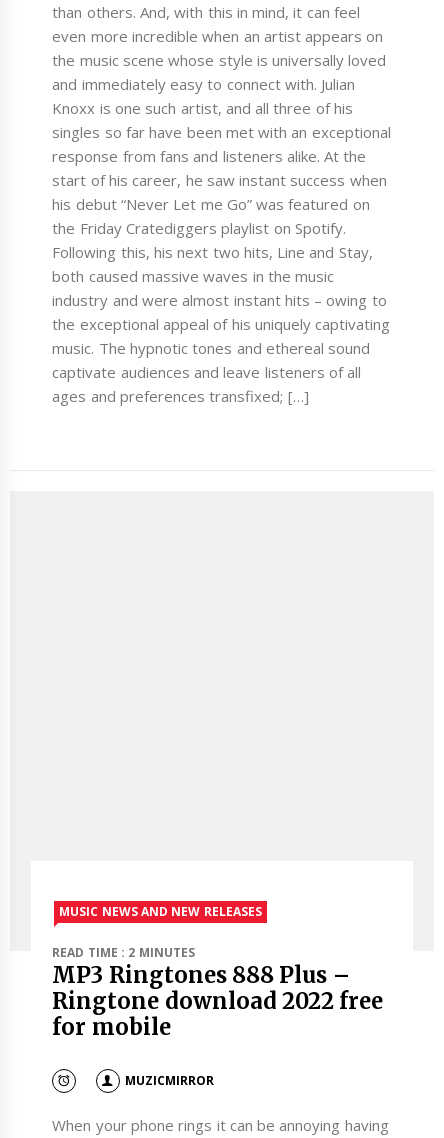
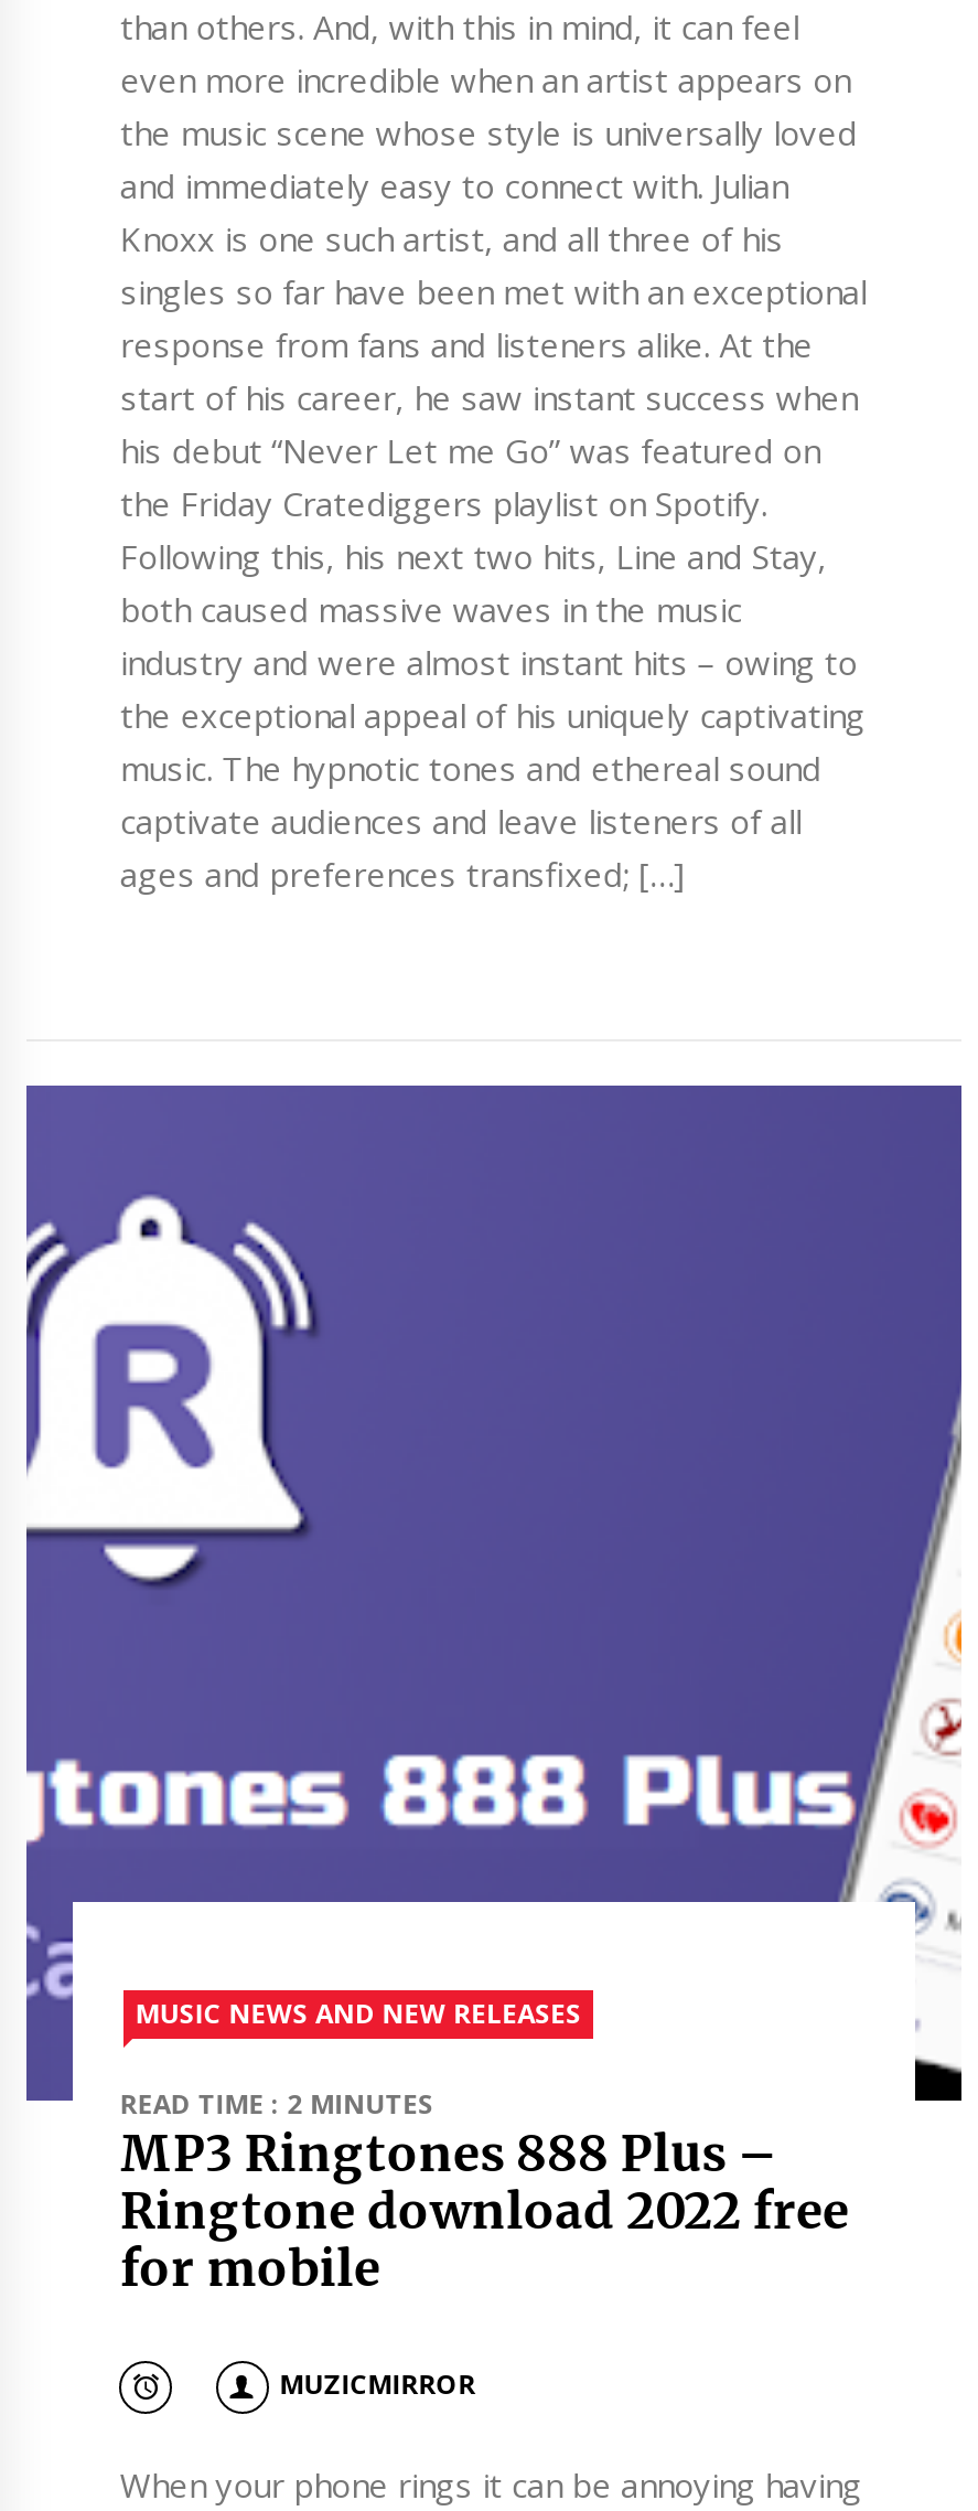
none -> [24,1083,964,2103] [image]

